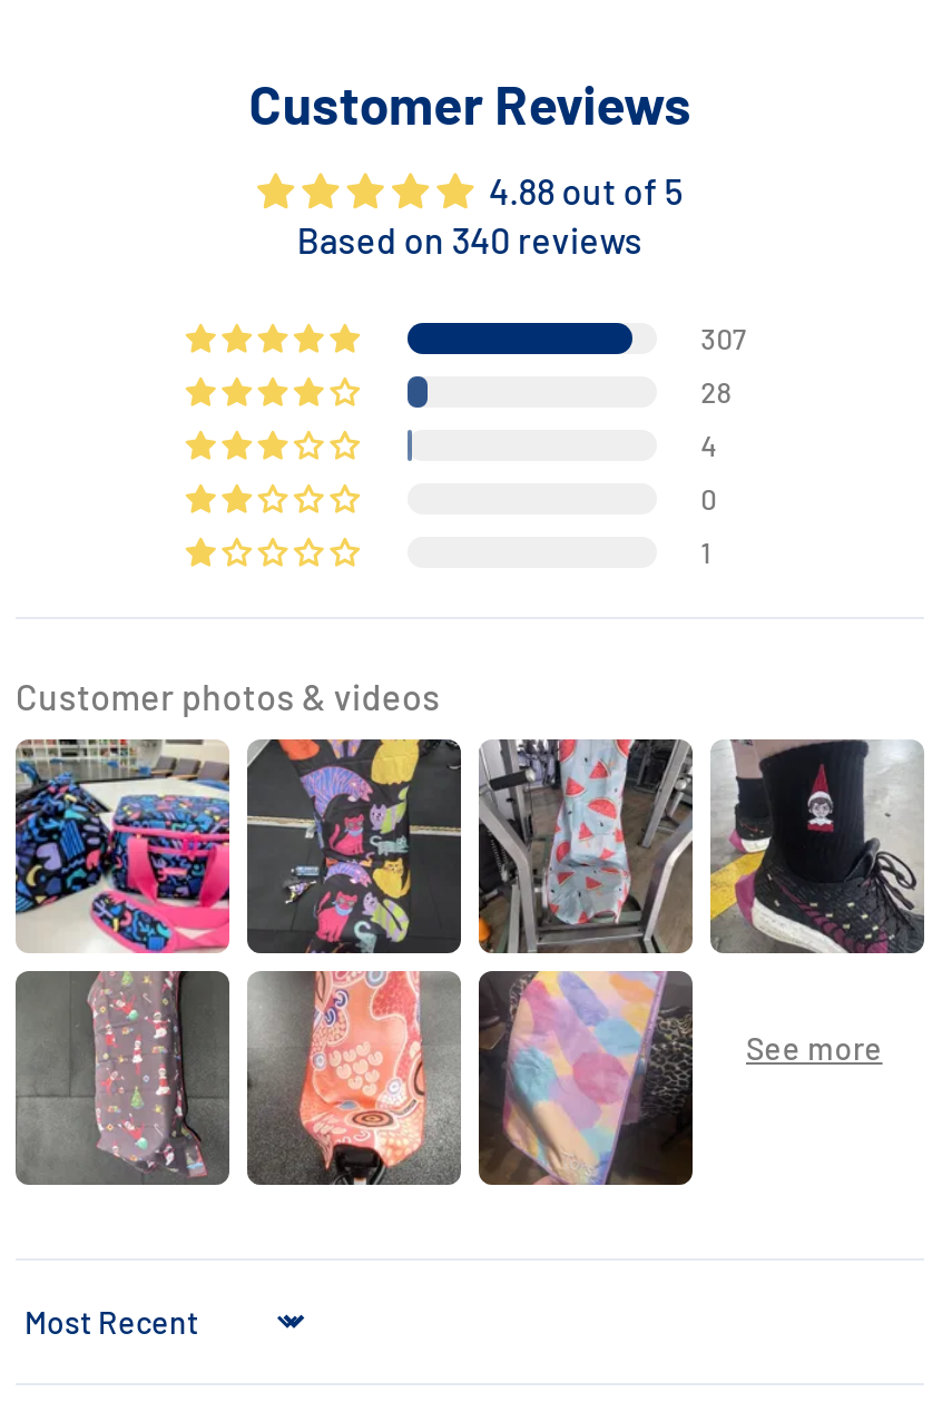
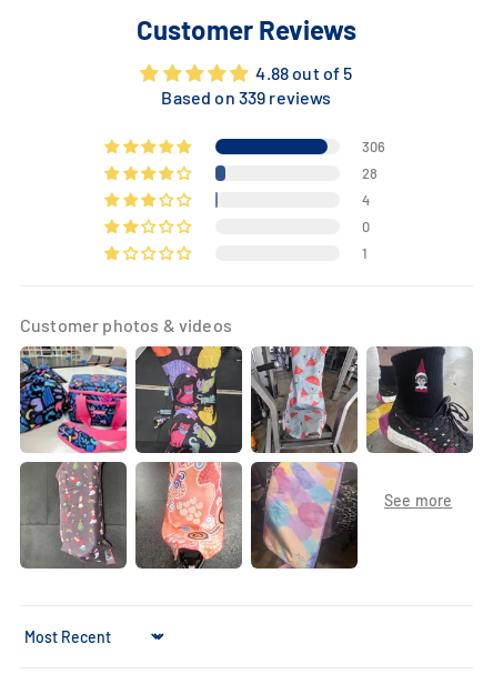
[297,218,643,260] Based on 340 reviews -> [161,86,332,107] Based on 339 reviews
[701,322,746,357] 307 -> [362,138,385,156] 306

